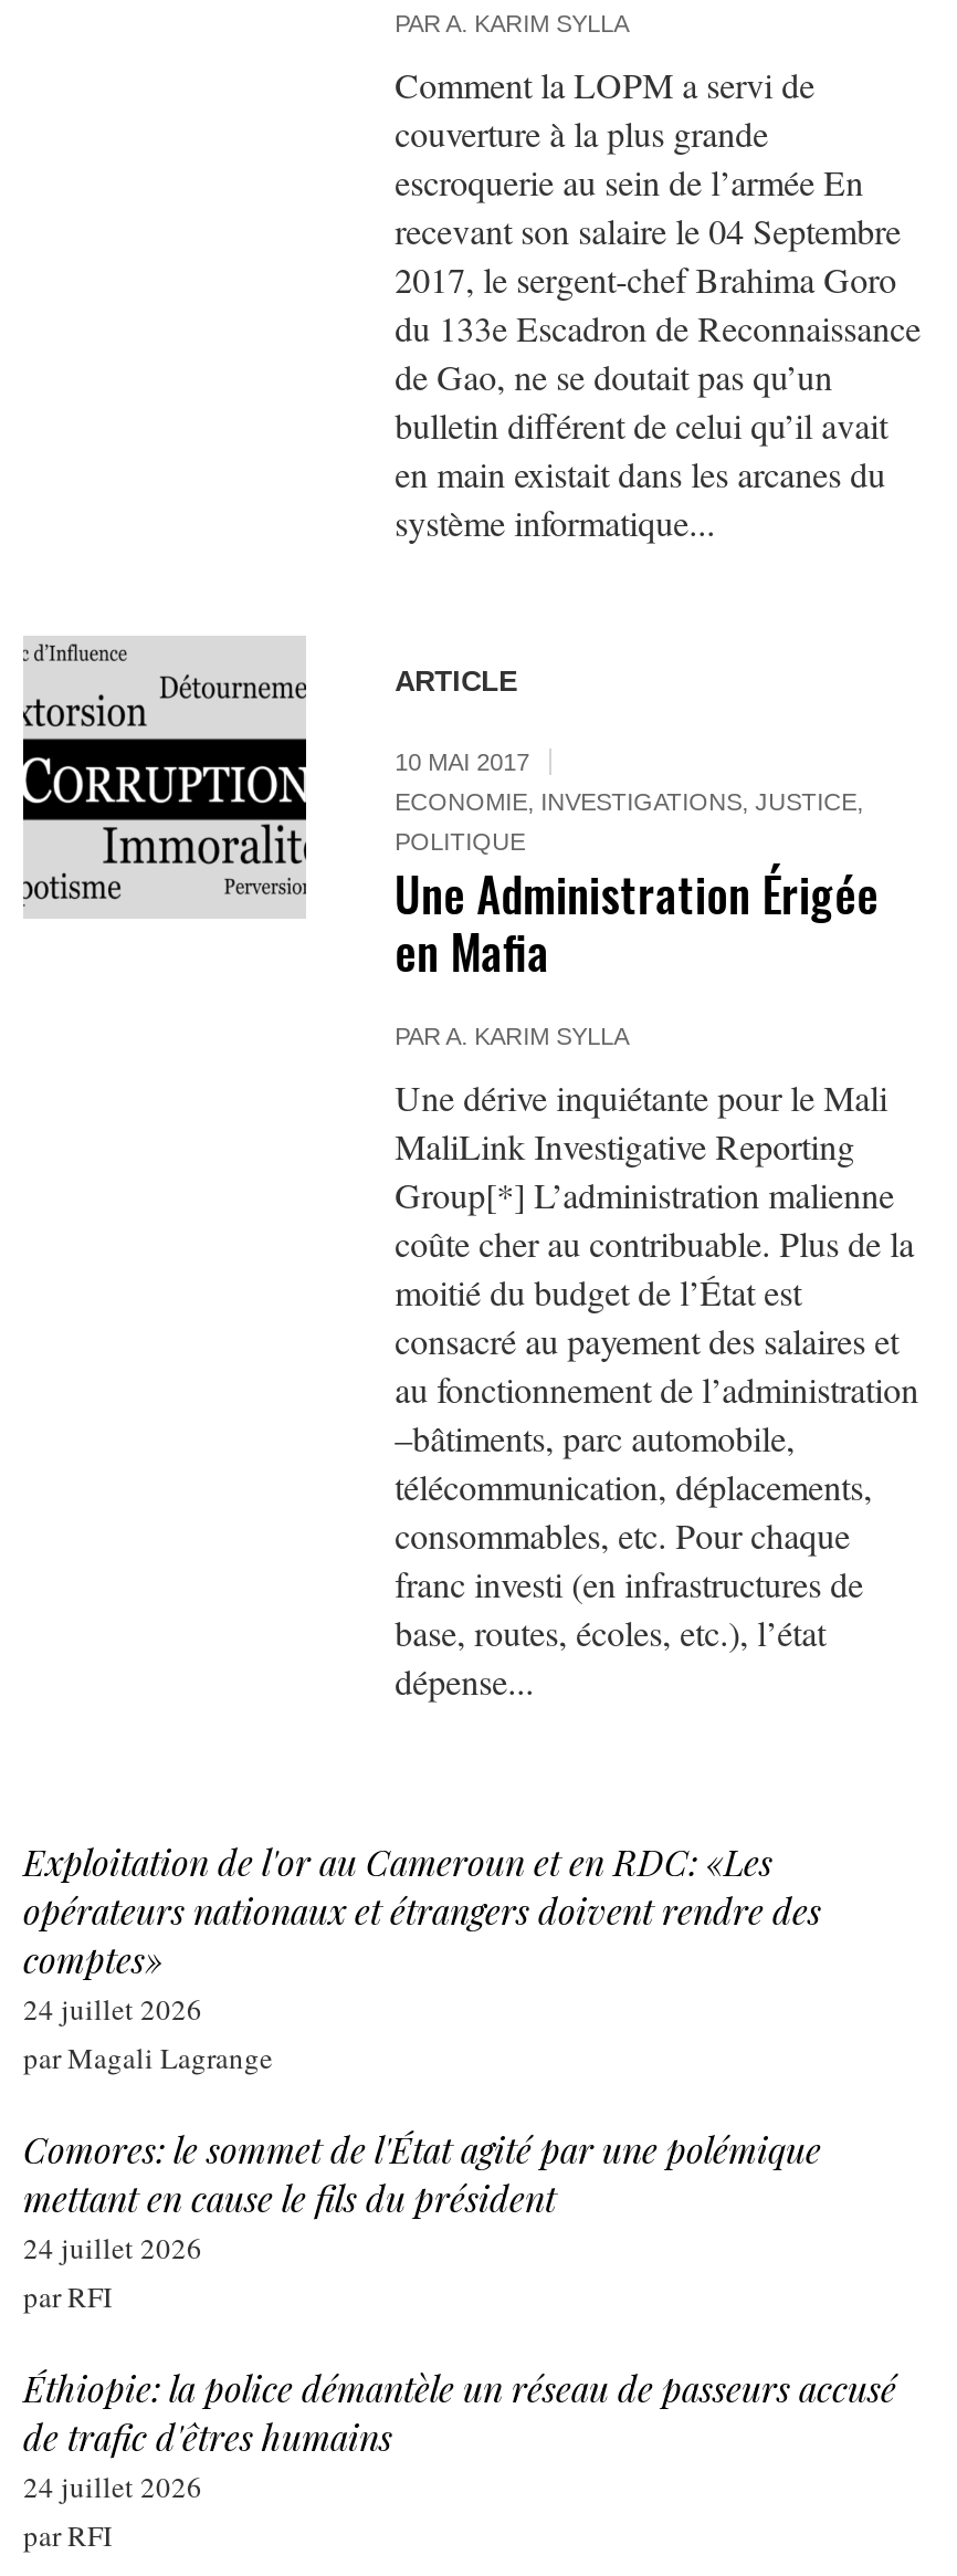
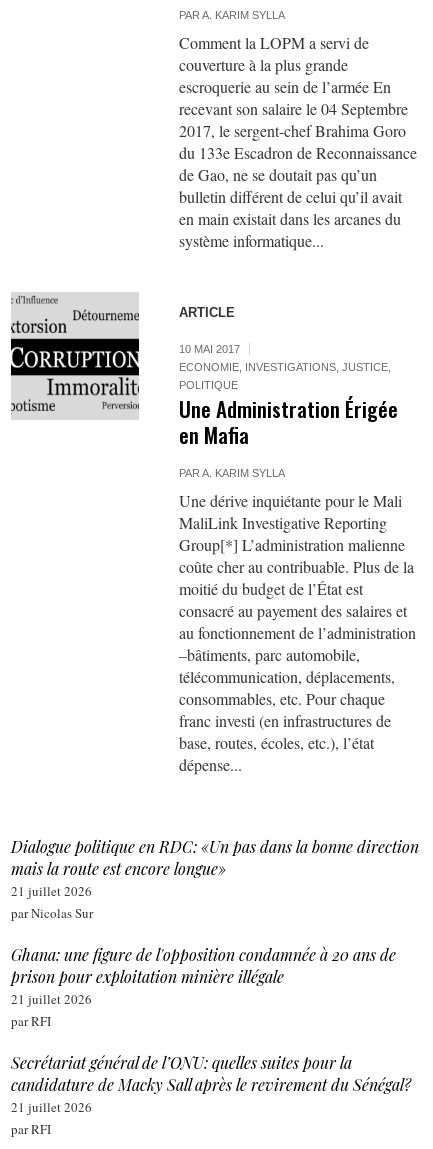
[23,1839,821,2078] Exploitation de l'or au Cameroun et en RDC: «Les | opérateurs nationaux et étrangers doivent rendre des | comptes» | 24 juillet 2026 | par Magali Lagrange -> [11,836,419,922] Dialogue politique en RDC: «Un pas dans la bonne direction | mais la route est encore longue» | 21 juillet 2026 | par Nicolas Sur
[23,2126,821,2268] Comores: le sommet de l'État agité par une polémique | mettant en cause le fils du président | 24 juillet 2026 -> [11,944,396,1008] Ghana: une figure de l'opposition condamnée à 20 ans de | prison pour exploitation minière illégale | 21 juillet 2026
[23,2365,896,2507] Éthiopie: la police démantèle un réseau de passeurs accusé | de trafic d'êtres humains | 24 juillet 2026 -> [11,1052,411,1116] Secrétariat général de l’ONU: quelles suites pour la | candidature de Macky Sall après le revirement du Sénégal? | 21 juillet 2026

